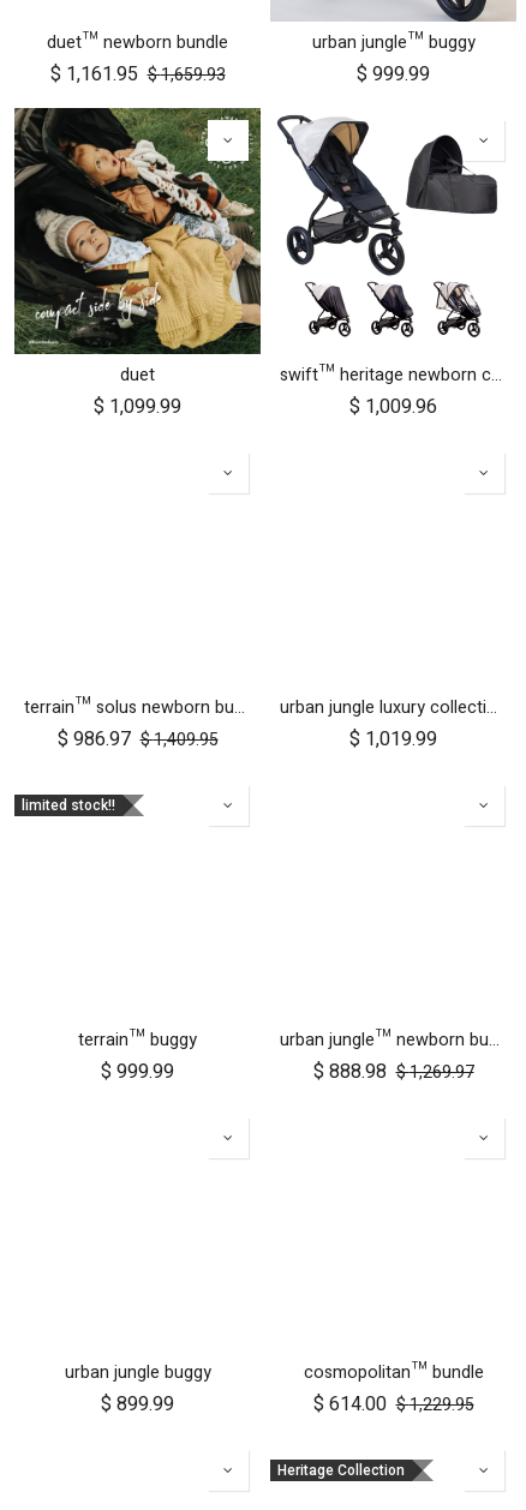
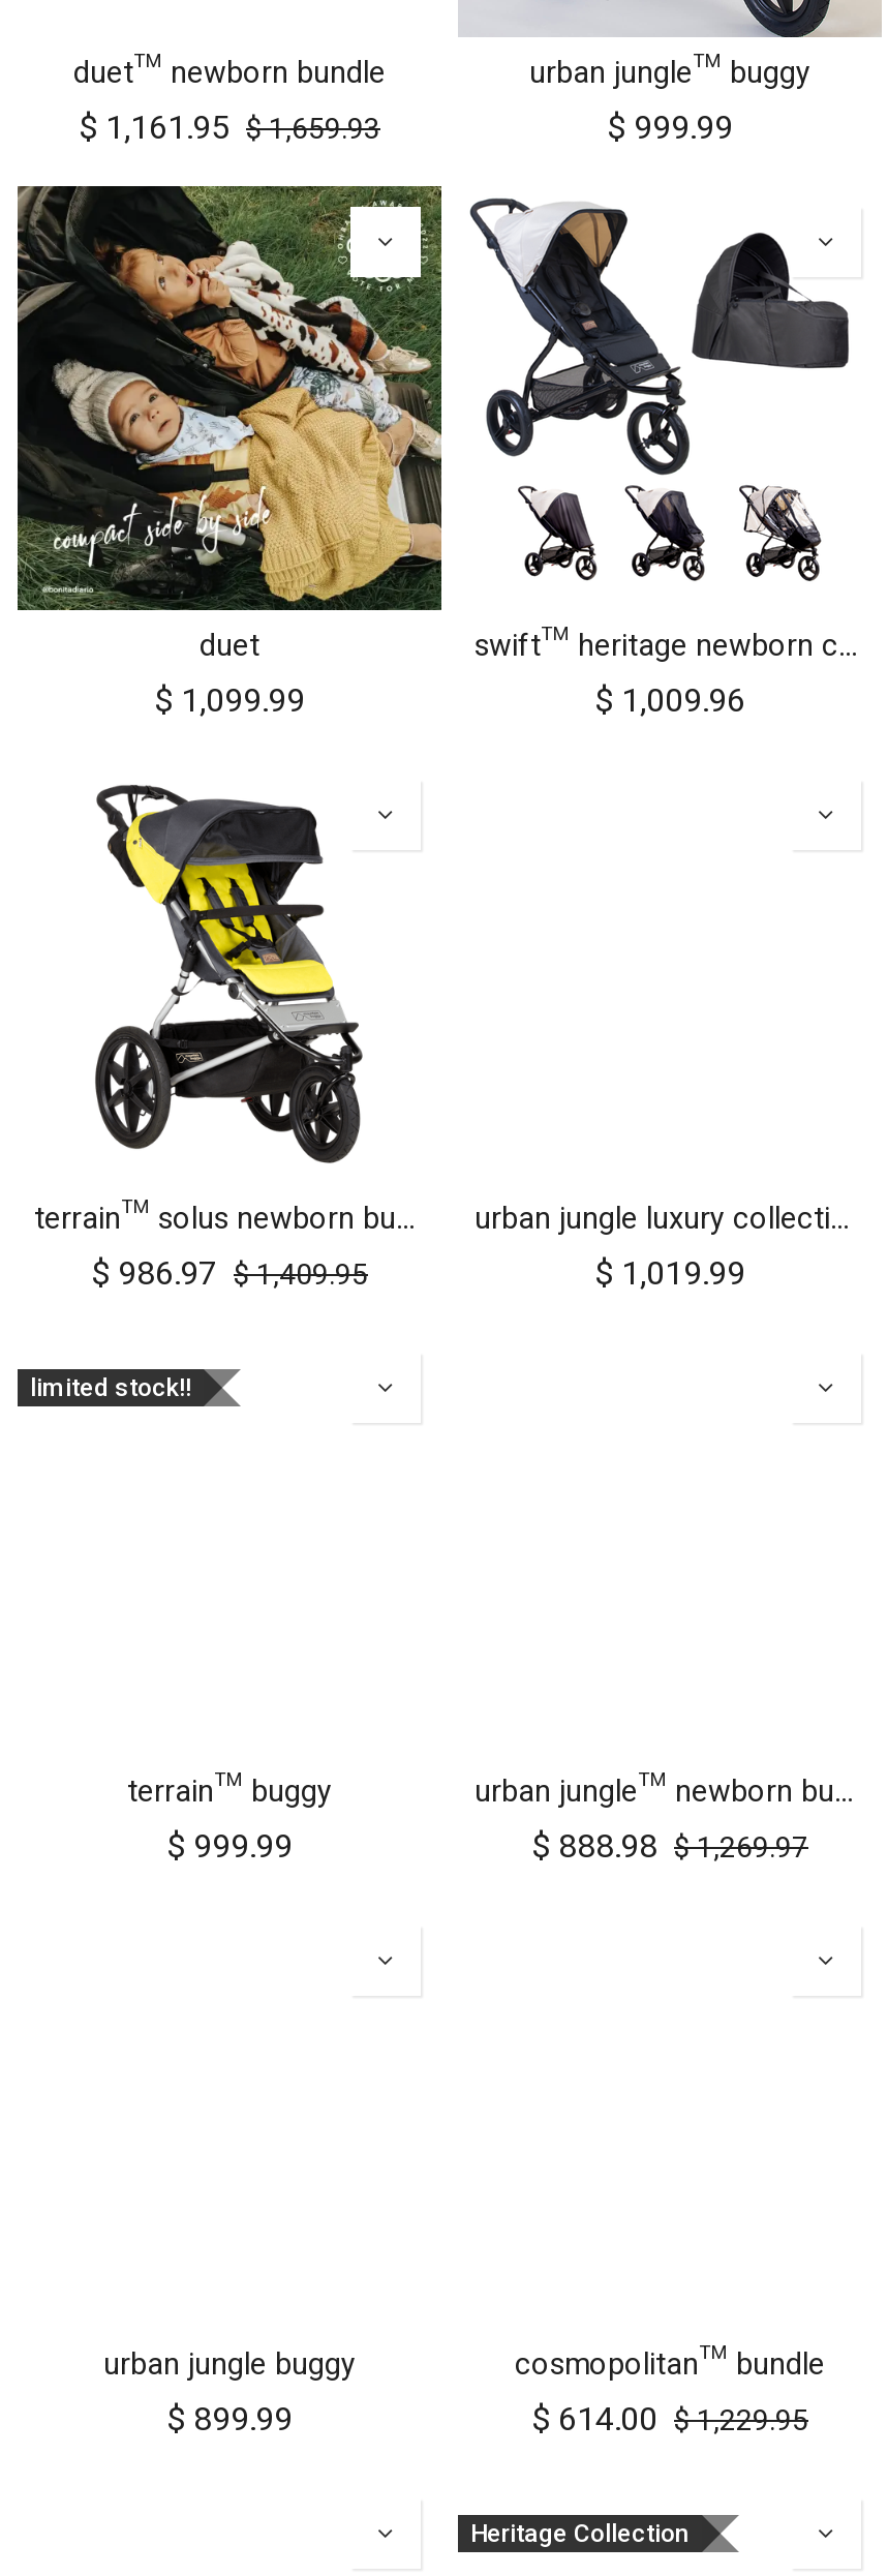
none -> [92,782,365,1164] [image]

